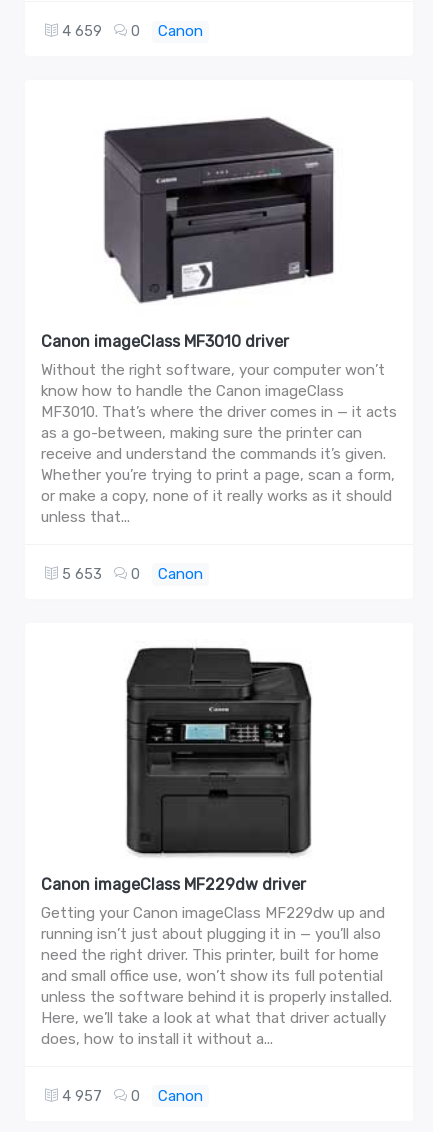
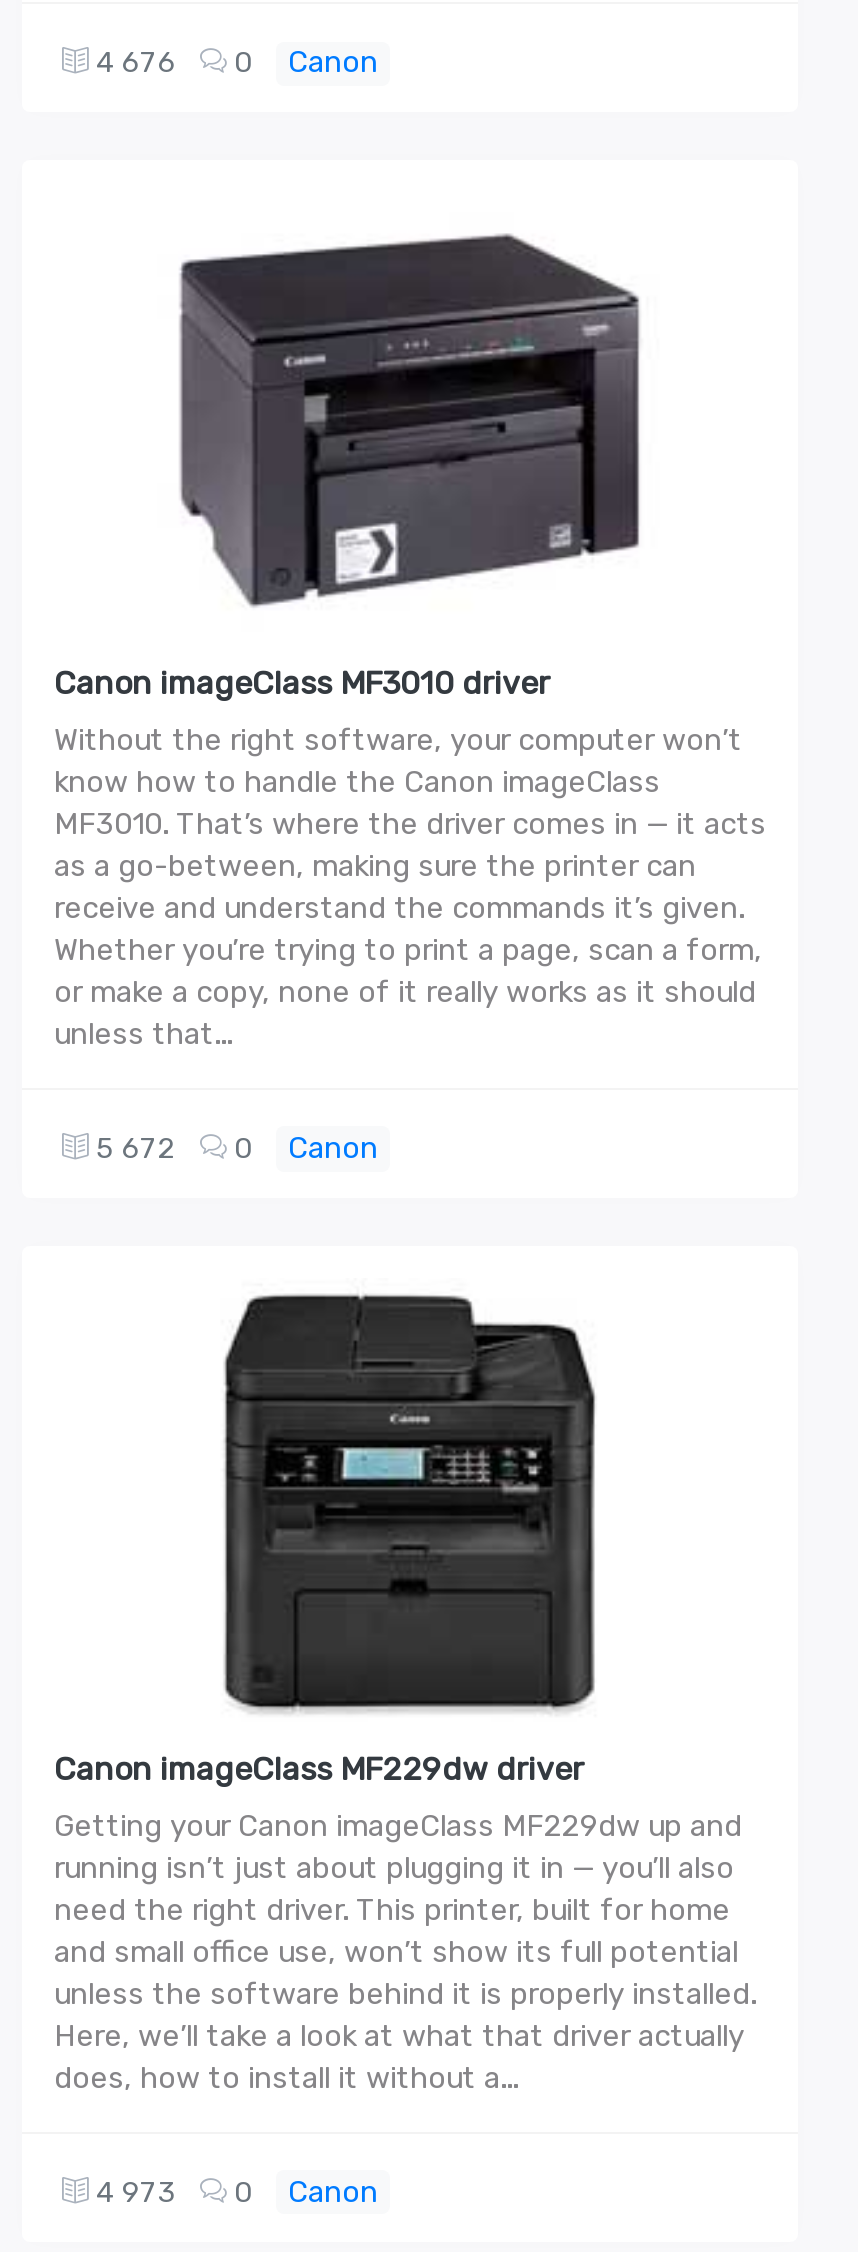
[58,22,203,40] 4 659 0 Canon -> [88,45,378,81] 4 676 0 Canon
[58,565,203,583] 5 653 0 Canon -> [88,1130,378,1166] 5 672 0 Canon
[58,1087,203,1105] 4 957 0 Canon -> [88,2173,378,2209] 4 973 0 Canon

